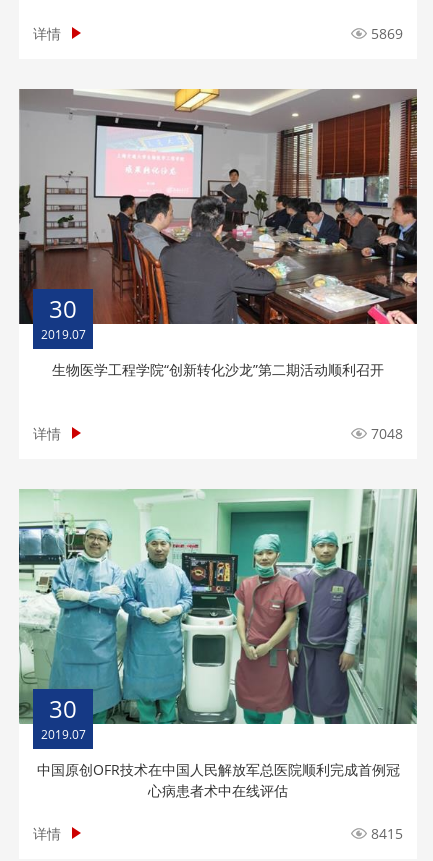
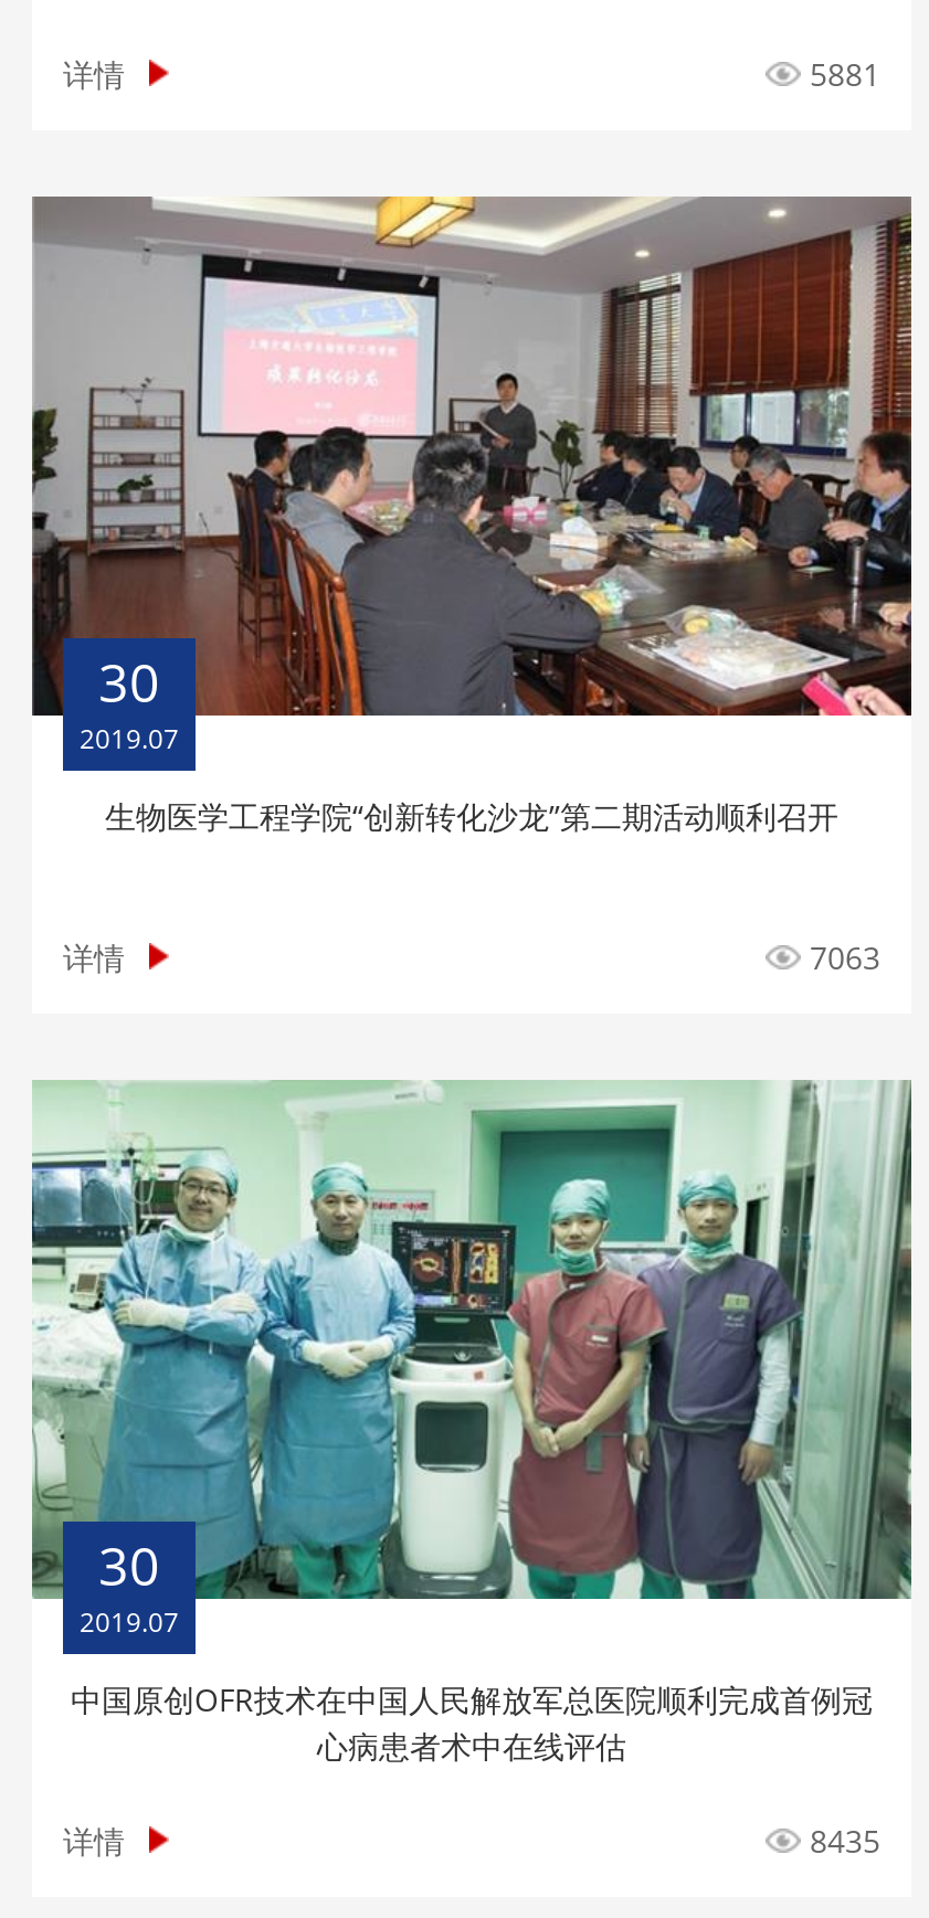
[371,23,403,42] 5869 -> [810,52,880,94] 5881
[371,424,403,443] 7048 -> [810,936,880,978] 7063
[371,824,403,843] 8415 -> [810,1820,880,1861] 8435

